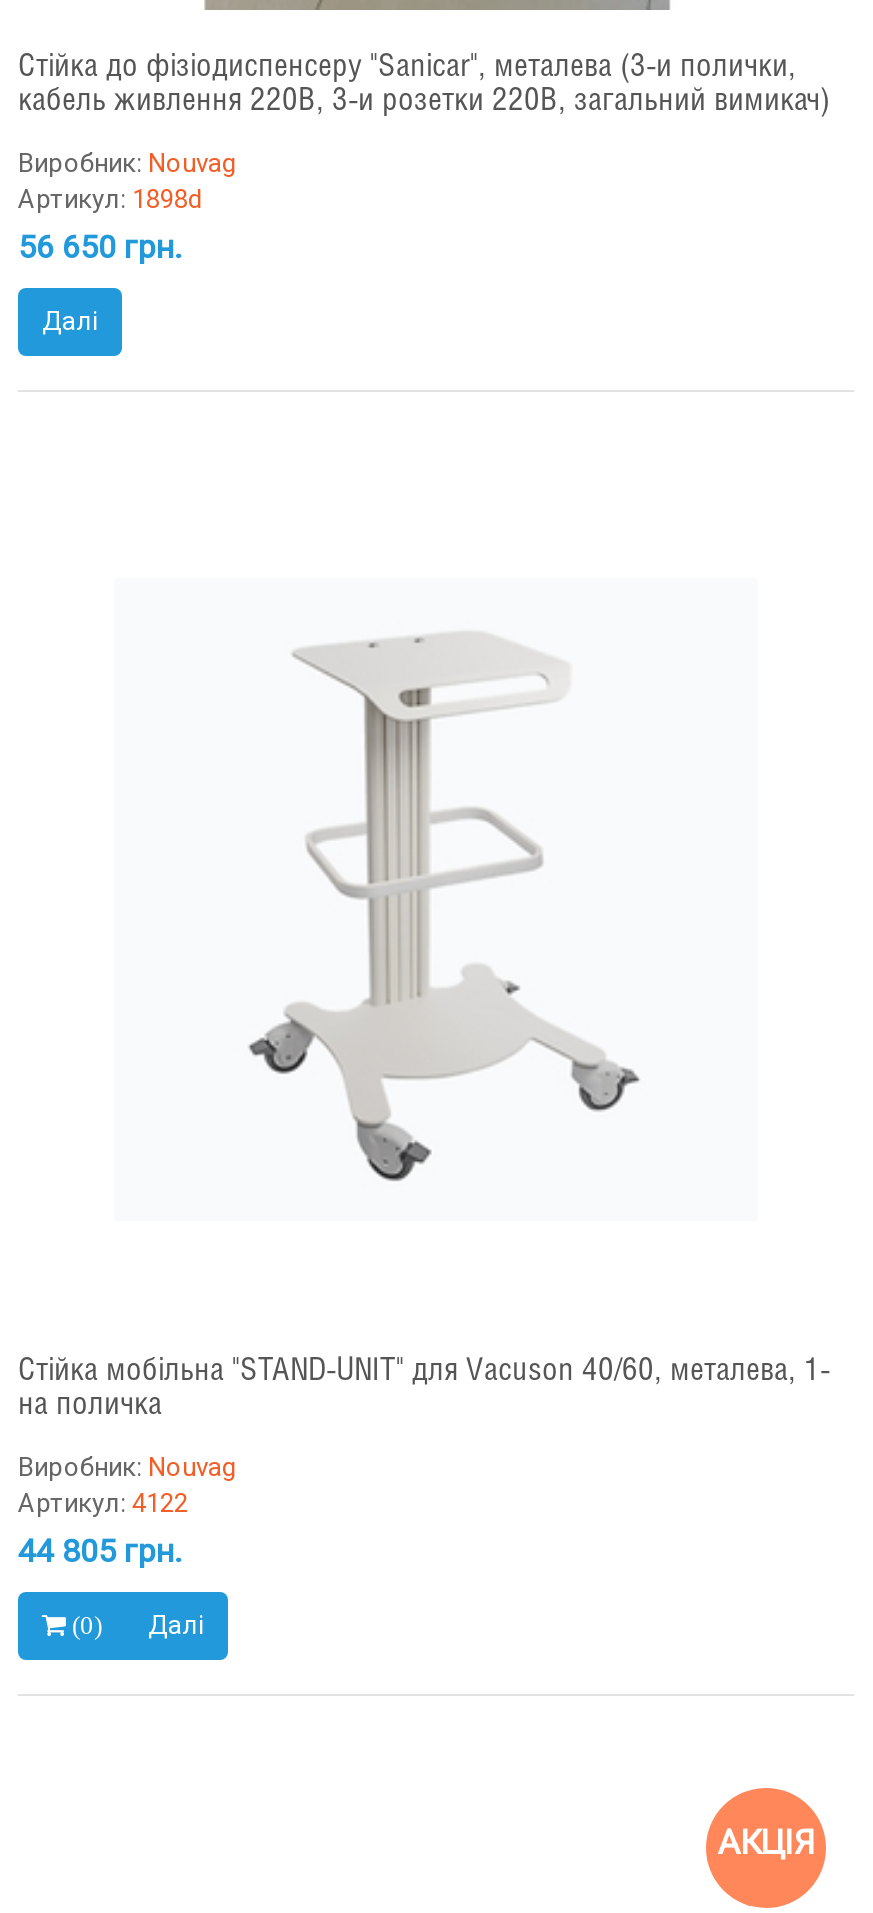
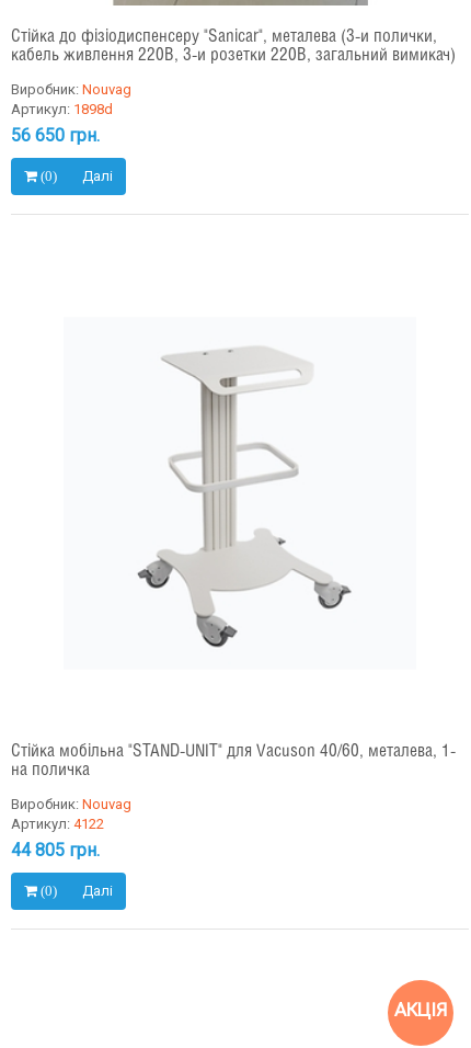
none -> [37,169,57,183] (0)

